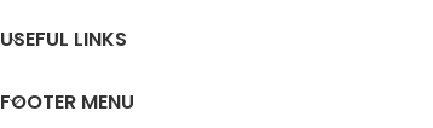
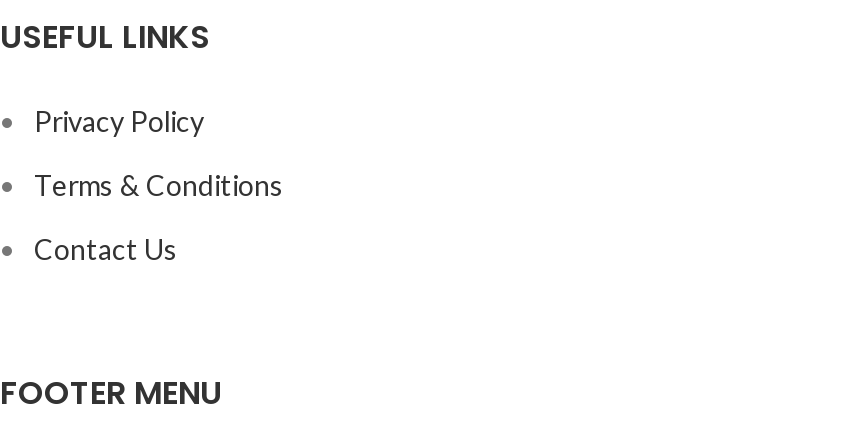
none -> [34,105,284,267] Privacy Policy | Terms & Conditions | Contact Us

